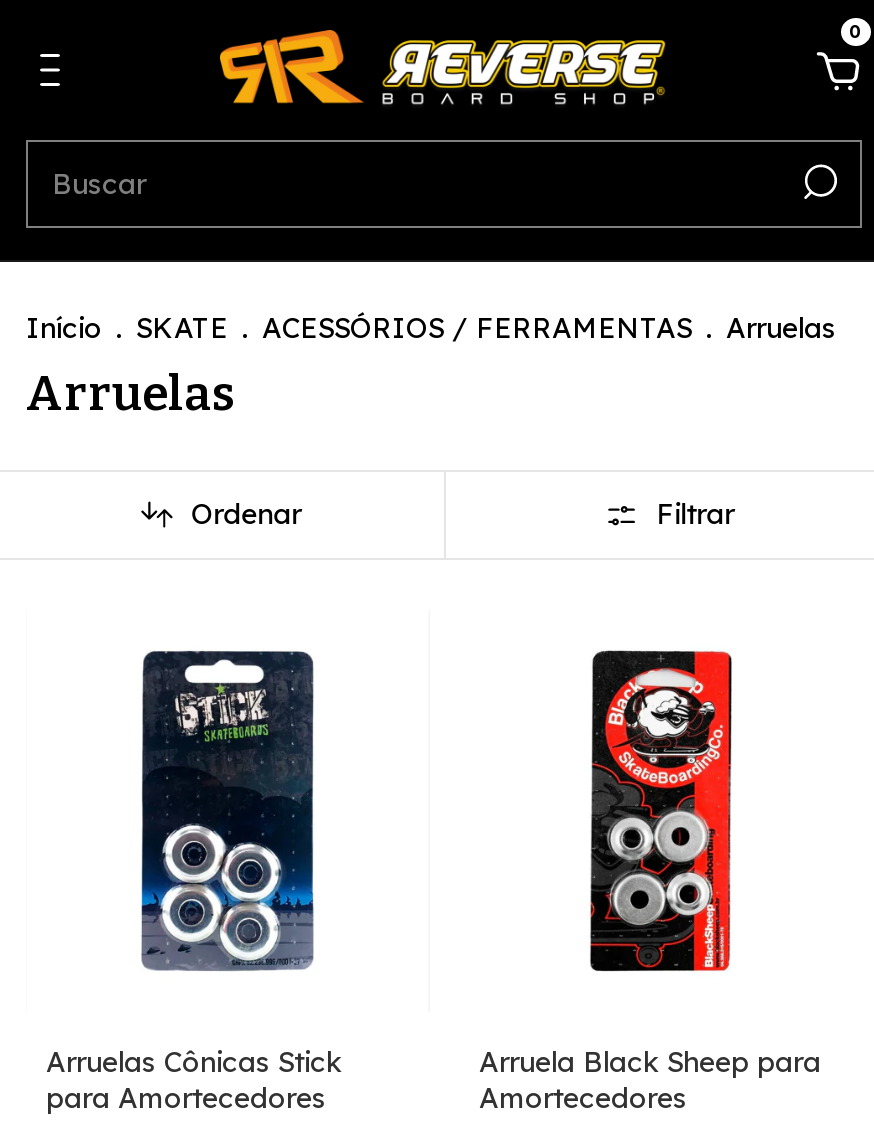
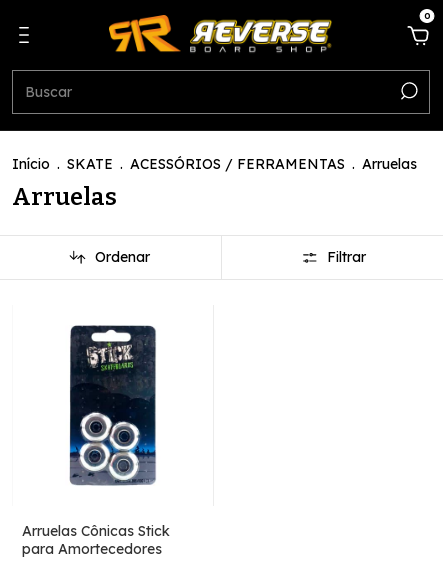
[479,648,821,1116] [image] | Arruela Black Sheep para | Amortecedores -> none

